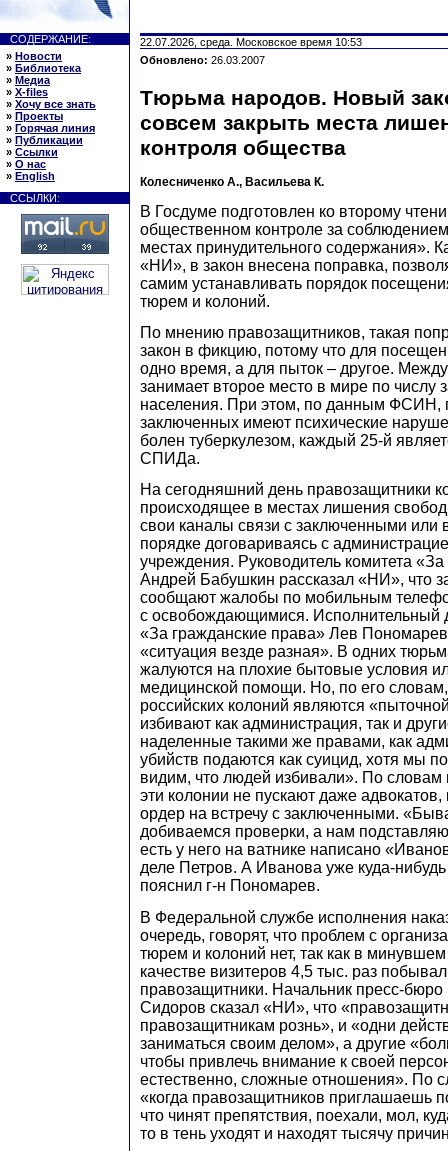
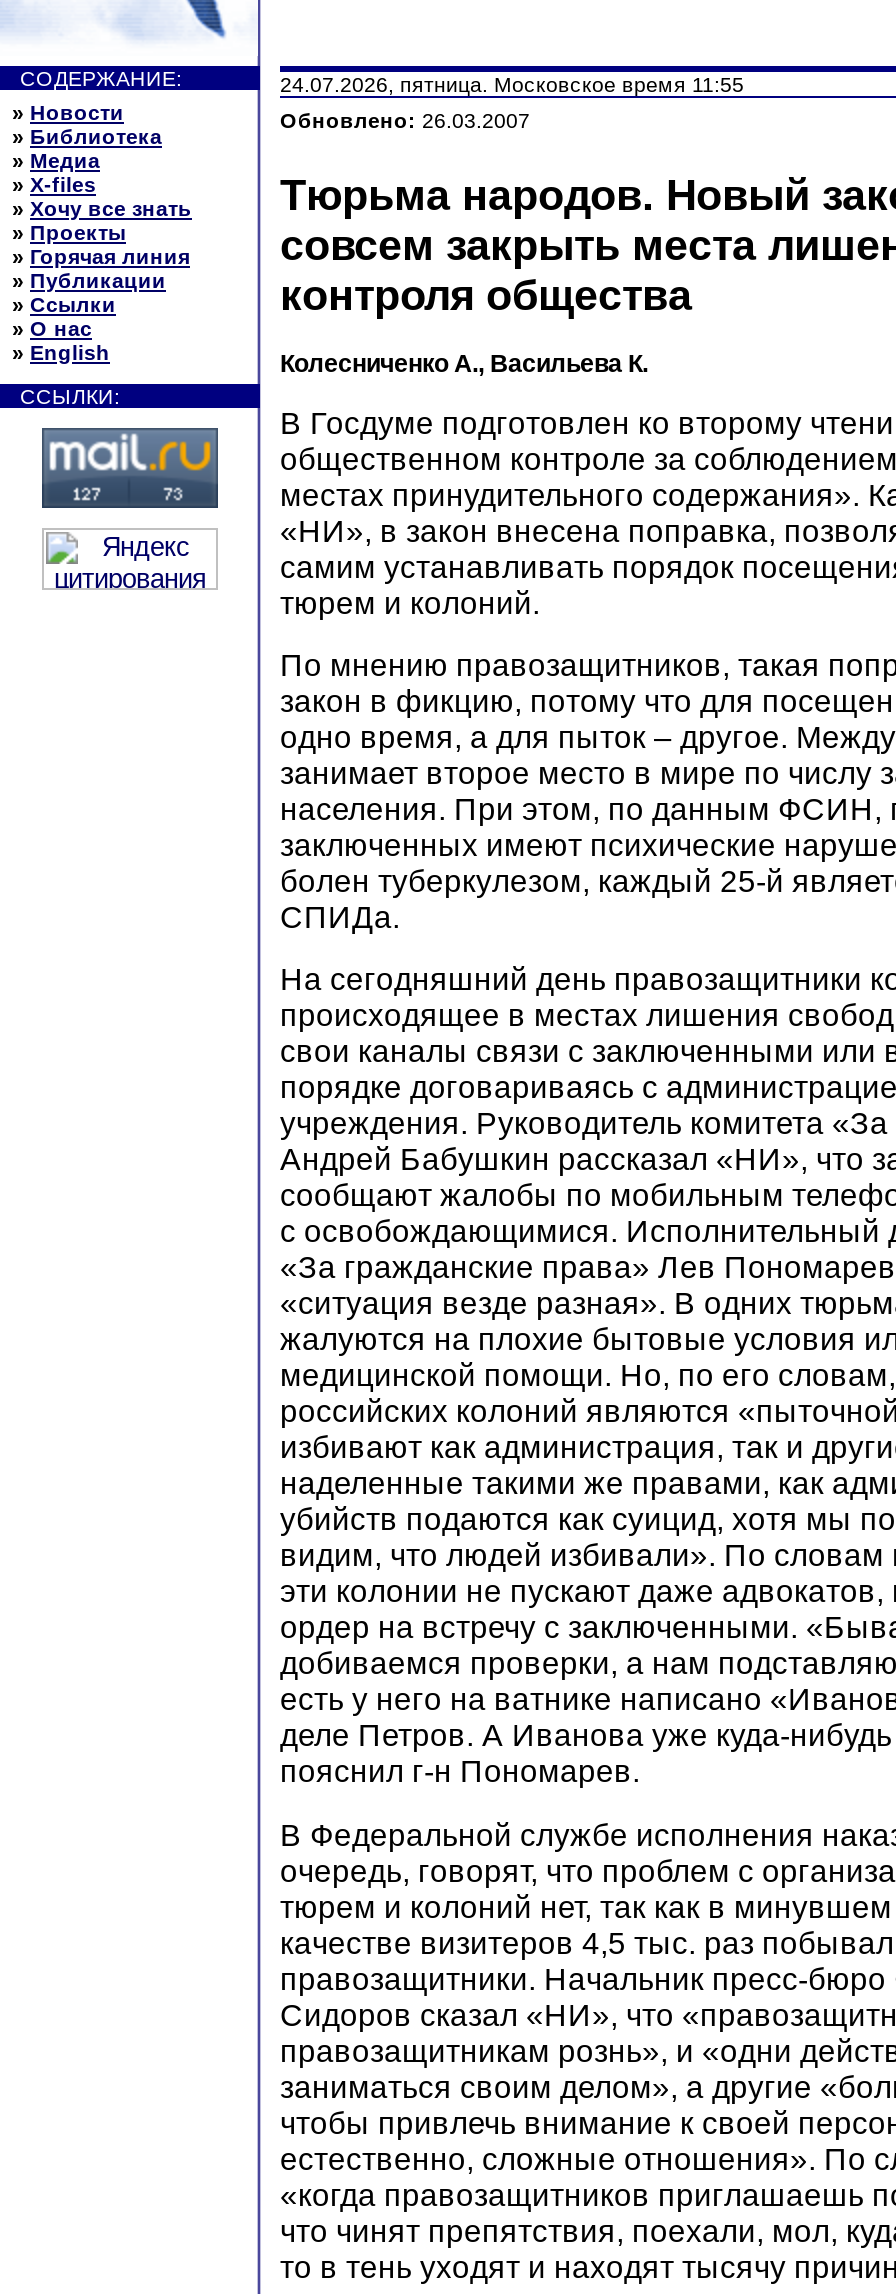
[140,36,362,48] 22.07.2026, среда. Московское время 10:53 -> [280,72,744,96] 24.07.2026, пятница. Московское время 11:55

